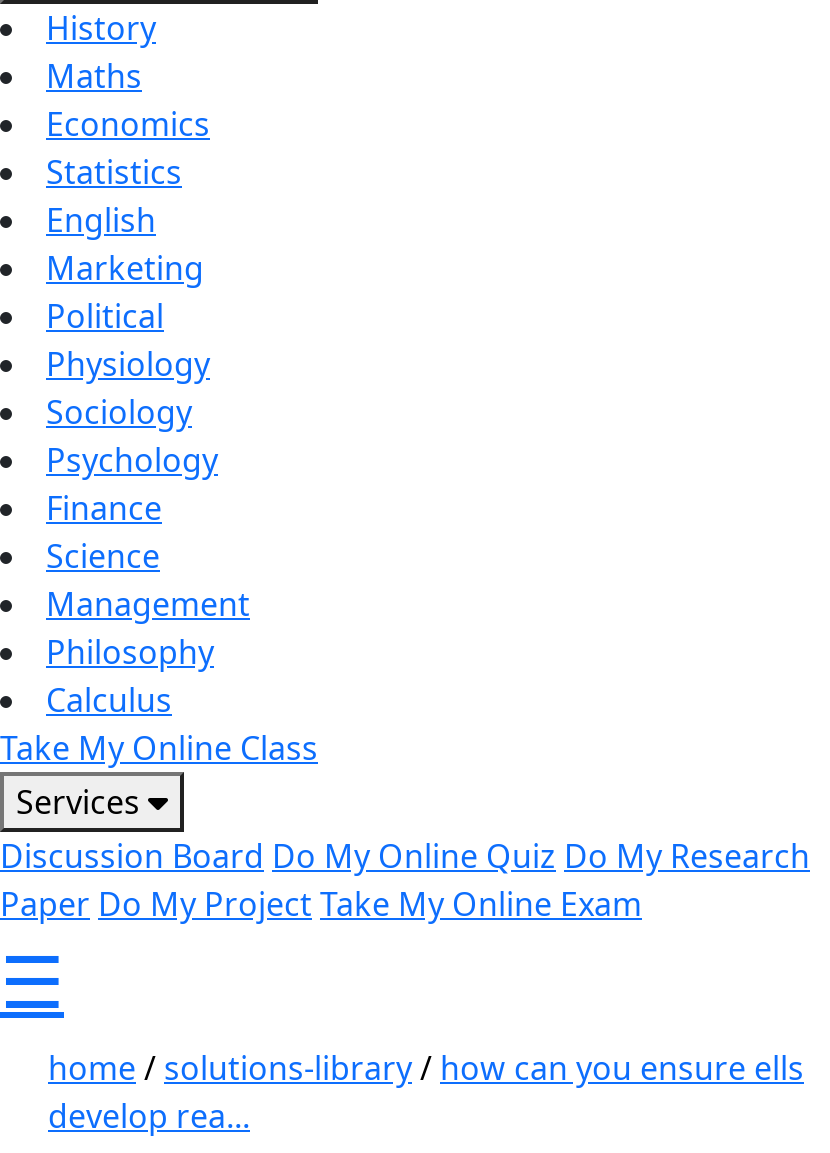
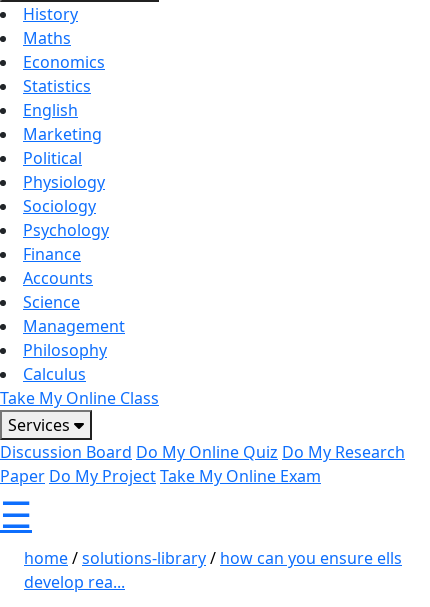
none -> [23,267,93,289] Accounts

